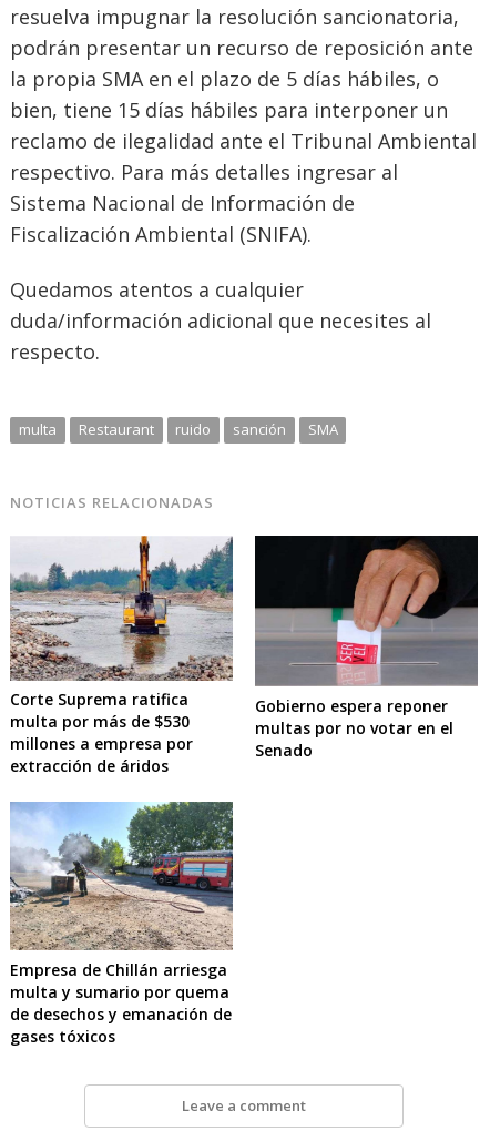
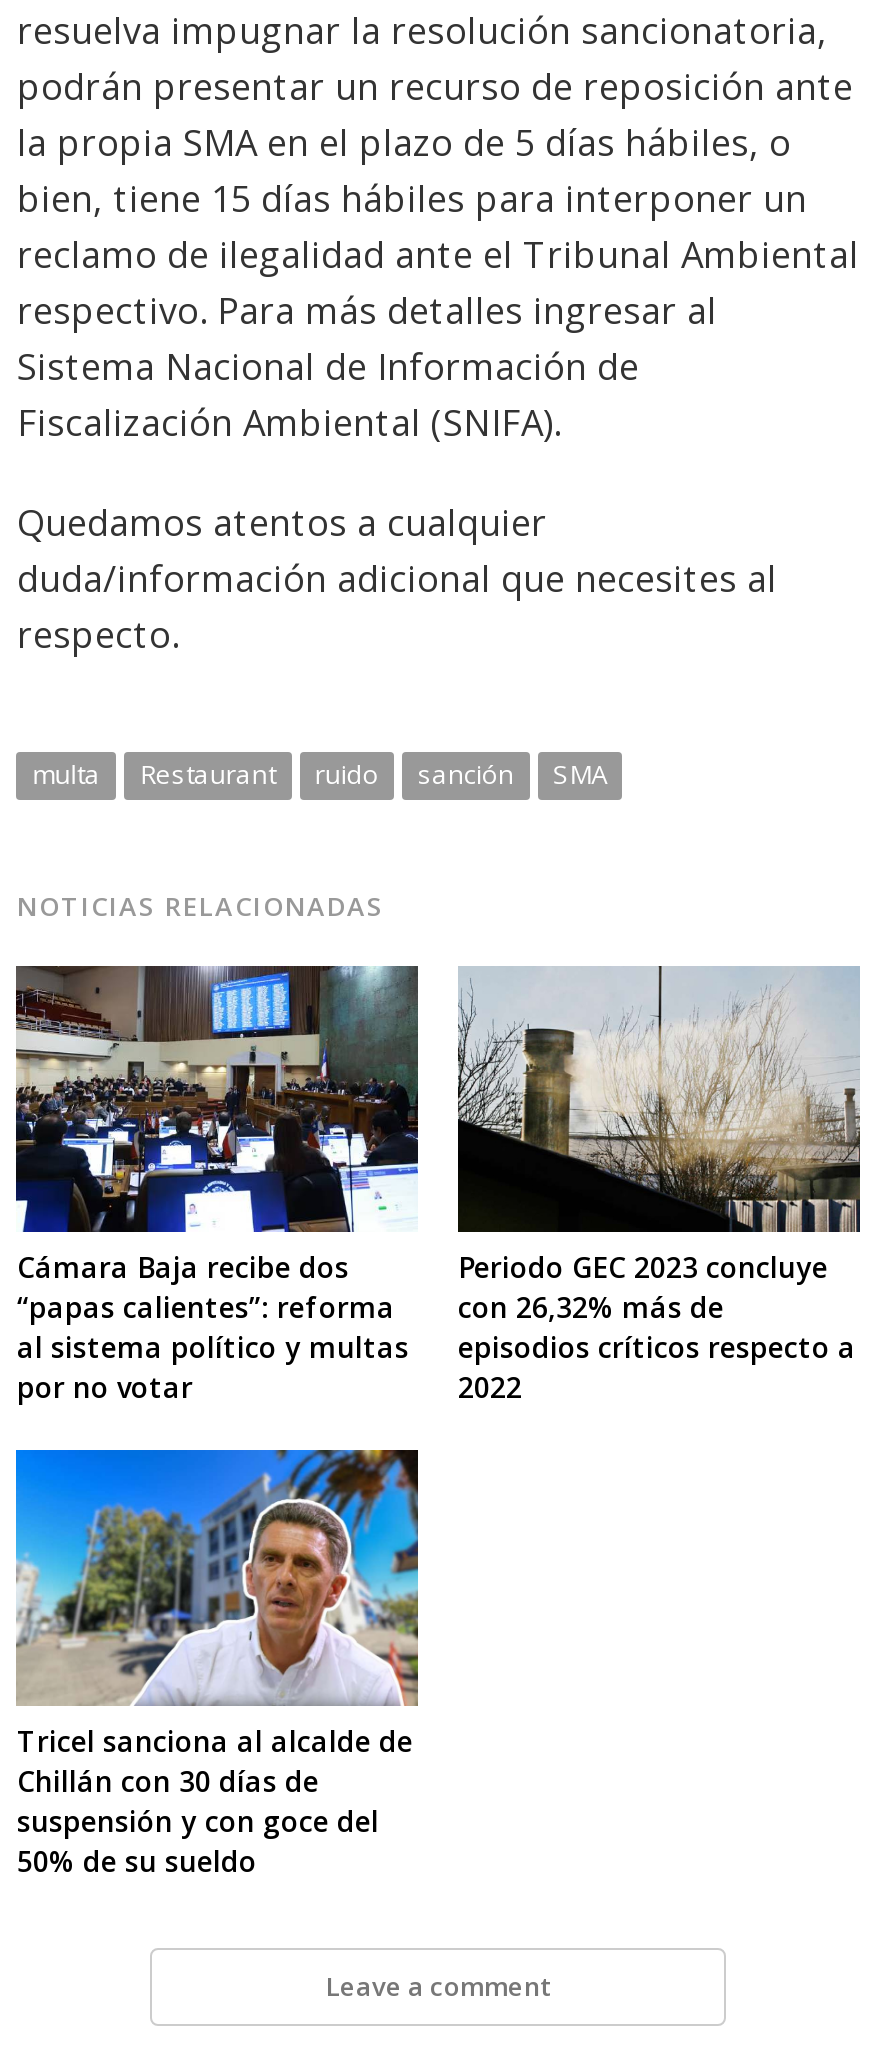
[9,534,234,777] [image] | Corte Suprema ratifica | multa por más de $530 | millones a empresa por | extracción de áridos -> [14,964,420,1405] [image] | Cámara Baja recibe dos | “papas calientes”: reforma | al sistema político y multas | por no votar
[254,534,479,760] [image] | Gobierno espera reponer | multas por no votar en el | Senado -> [458,966,860,1405] [image] | Periodo GEC 2023 concluye | con 26,32% más de | episodios críticos respecto a | 2022
[10,801,234,1046] [image] | Empresa de Chillán arriesga | multa y sumario por quema | de desechos y emanación de | gases tóxicos -> [14,1446,420,1879] [image] | Tricel sanciona al alcalde de | Chillán con 30 días de | suspensión y con goce del | 50% de su sueldo

